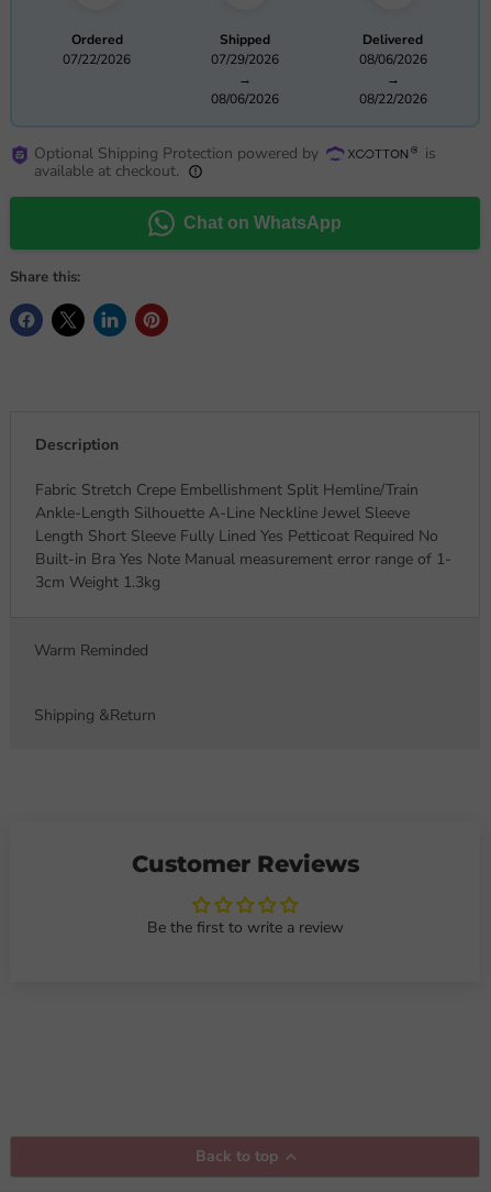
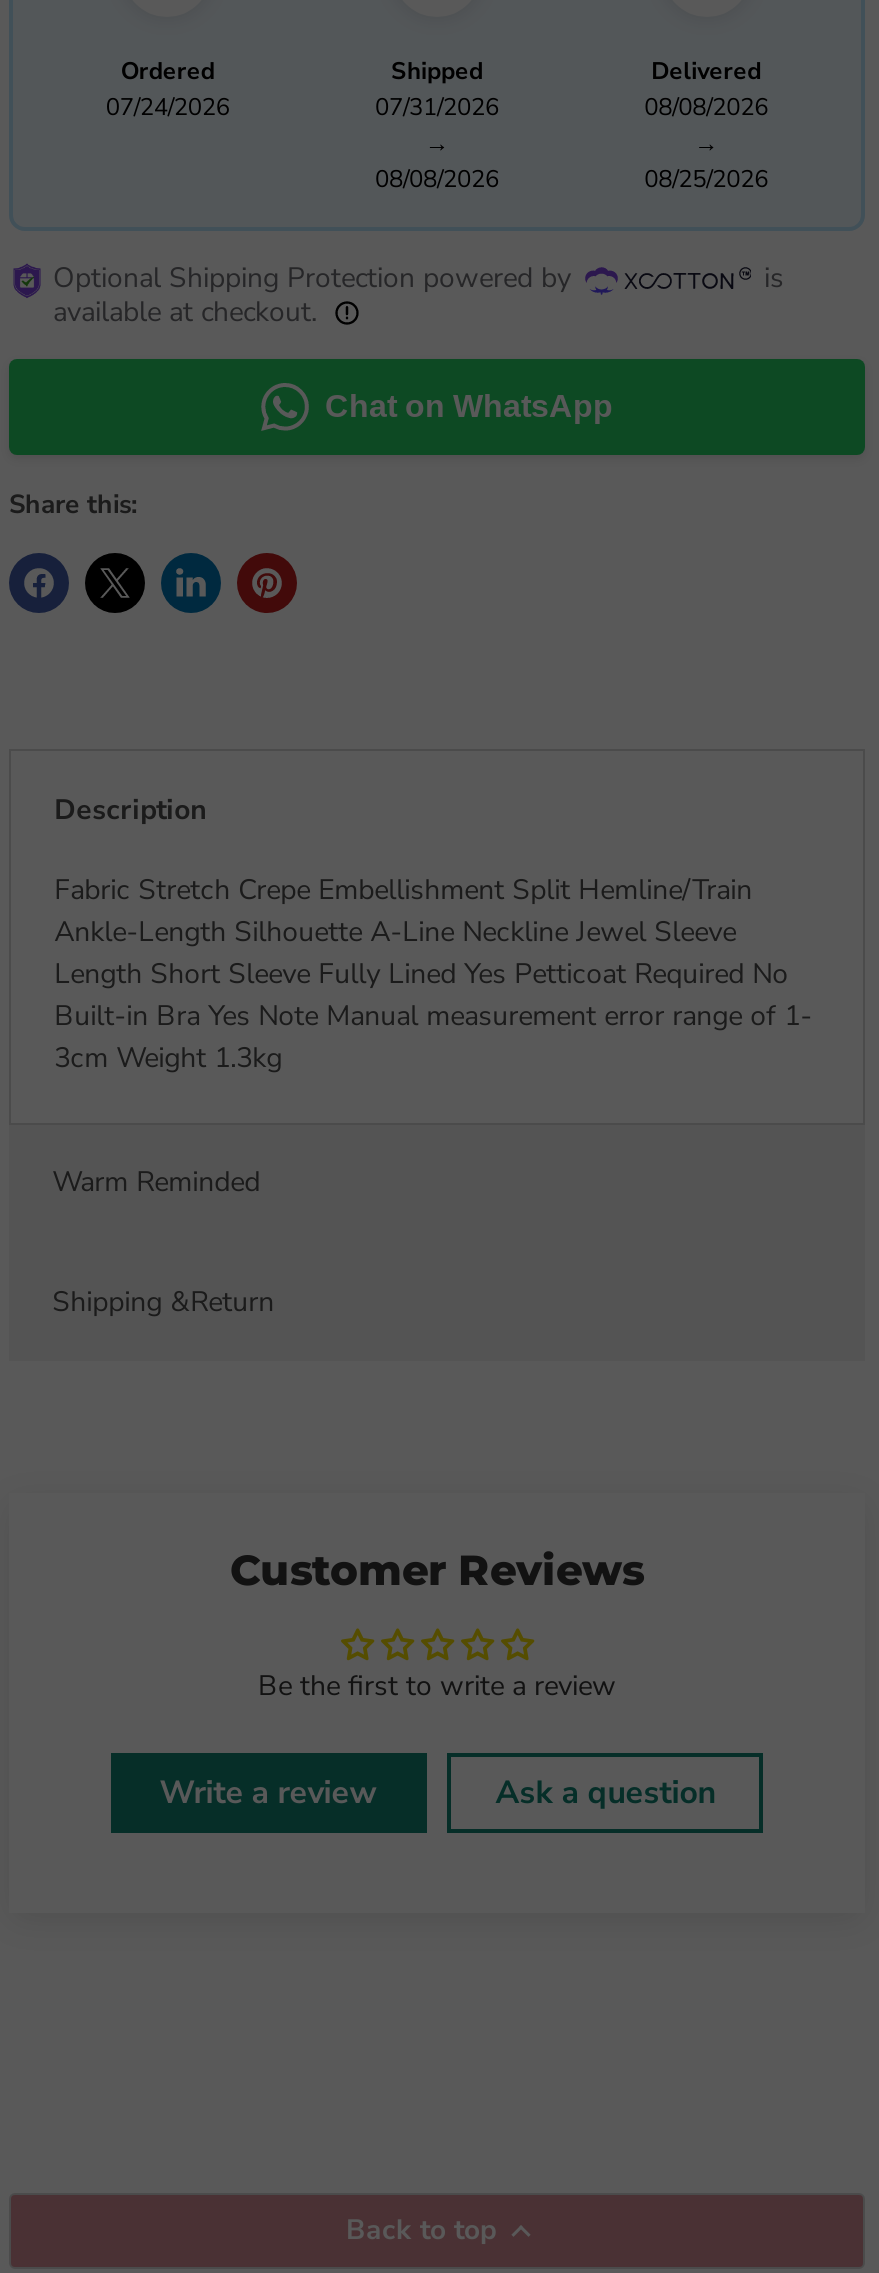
[63,50,131,68] 07/22/2026 -> [106,92,230,124] 07/24/2026
[211,50,279,68] 07/29/2026 -> [375,92,499,124] 07/31/2026
[359,50,427,68] 08/06/2026 -> [644,92,768,124] 08/08/2026
[211,90,279,108] 08/06/2026 -> [375,164,499,196] 08/08/2026
[359,90,427,108] 08/22/2026 -> [644,164,768,196] 08/25/2026
none -> [160,1771,715,1815] Write a review | Ask a question

